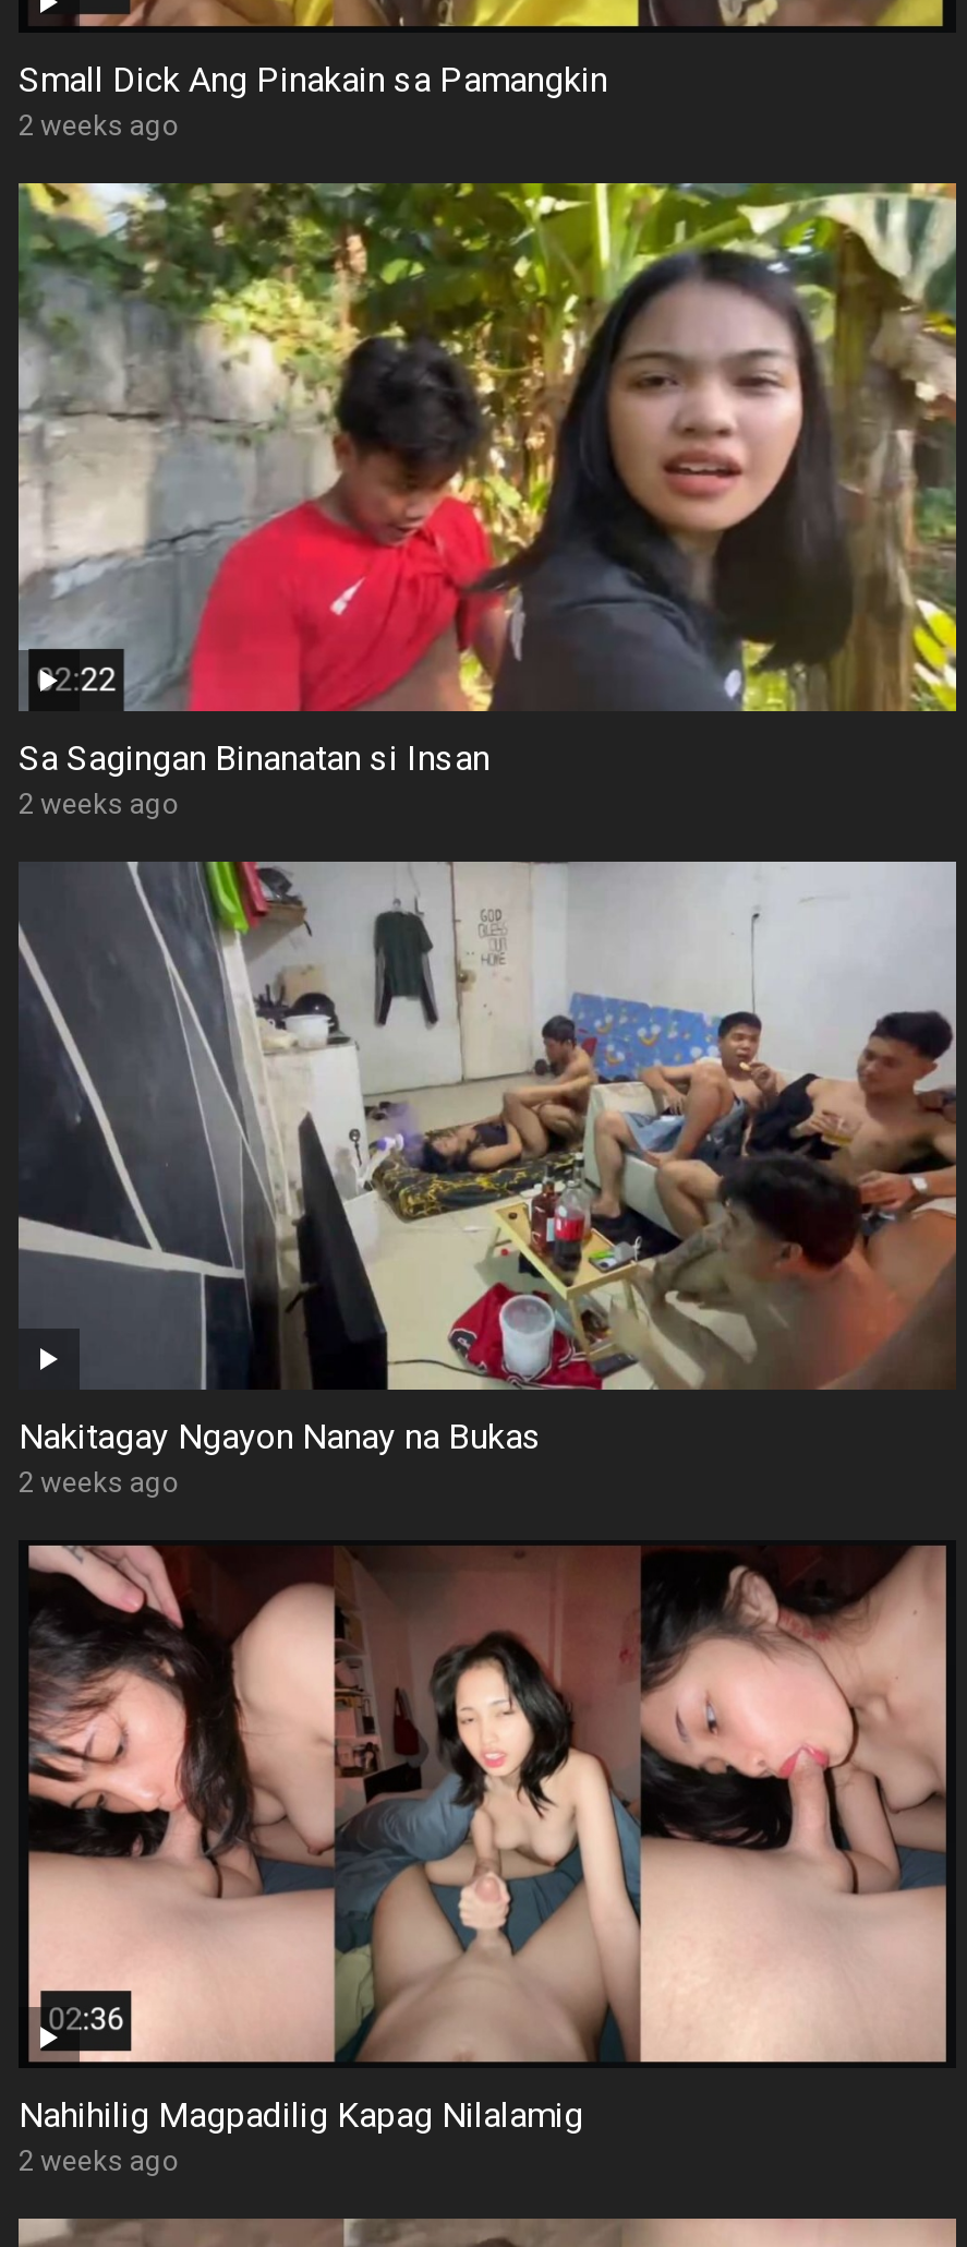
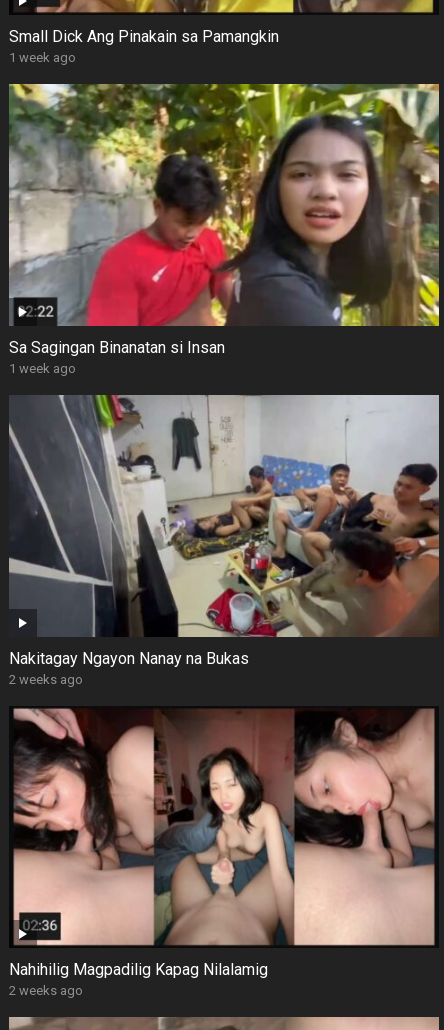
[19,110,180,142] 2 weeks ago -> [9,50,76,65] 1 week ago
[19,788,180,820] 2 weeks ago -> [9,361,76,376] 1 week ago

